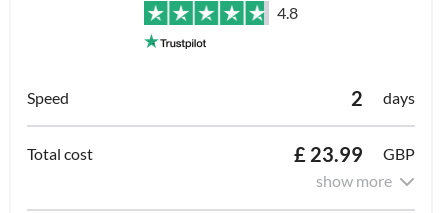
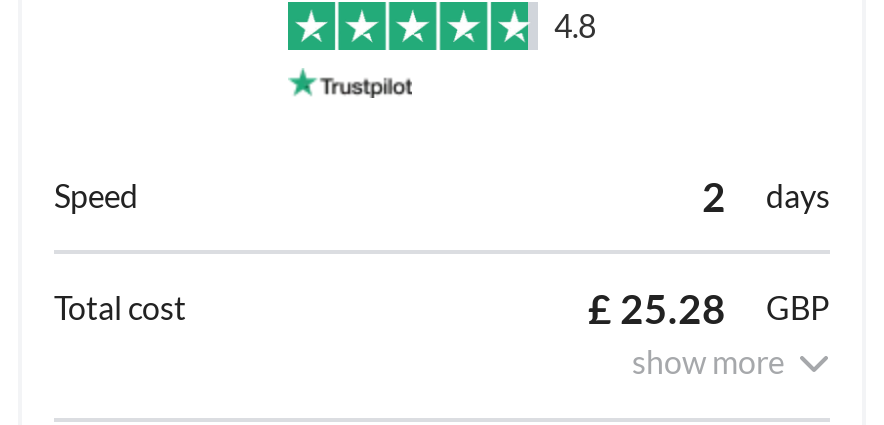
[294,142,415,166] £ 23.99 GBP -> [588,285,830,333] £ 25.28 GBP

